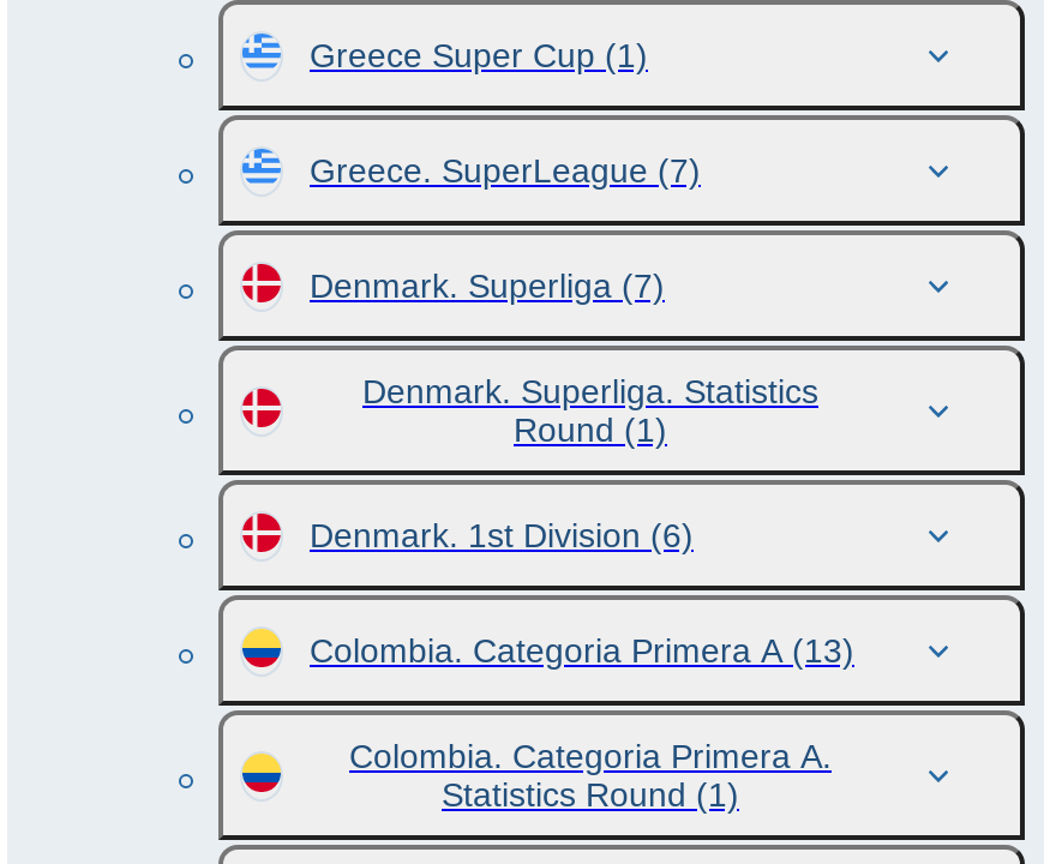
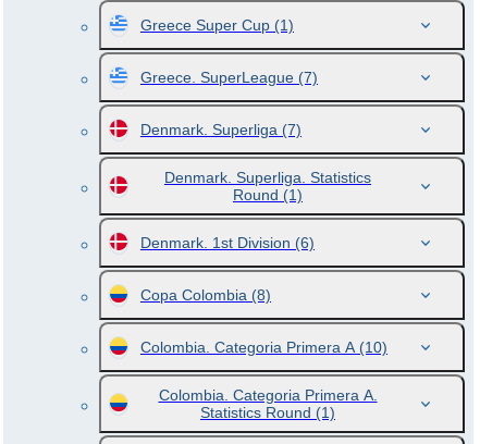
[310,631,854,670] Colombia. Categoria Primera A (13) -> [140,286,387,356] Copa Colombia (8) | Colombia. Categoria Primera A (10)

